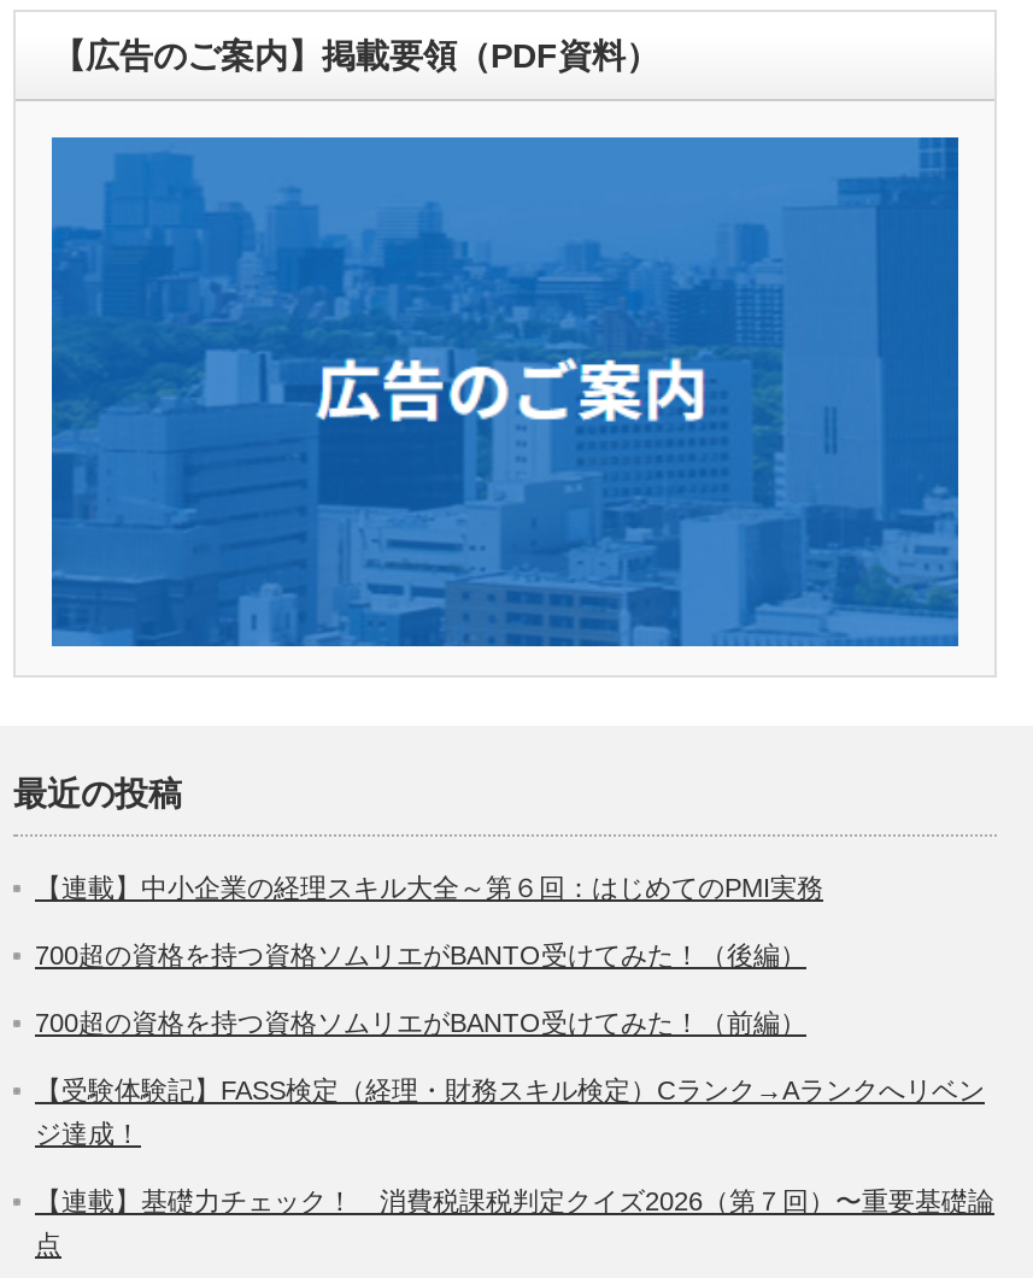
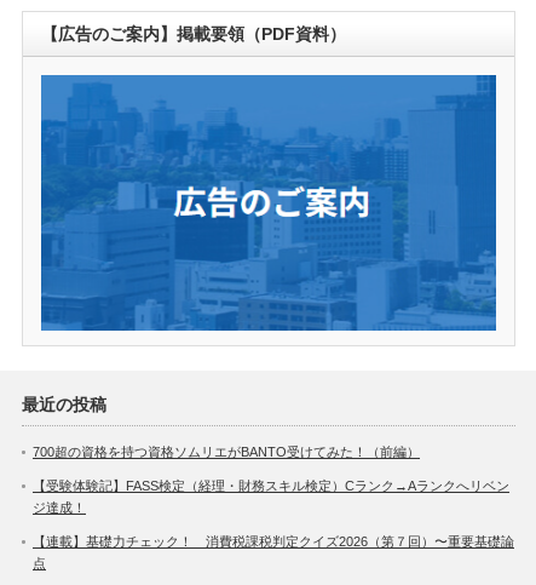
[35,872,823,968] 【連載】中小企業の経理スキル大全～第６回：はじめてのPMI実務 | 700超の資格を持つ資格ソムリエがBANTO受けてみた！（後編） -> none

